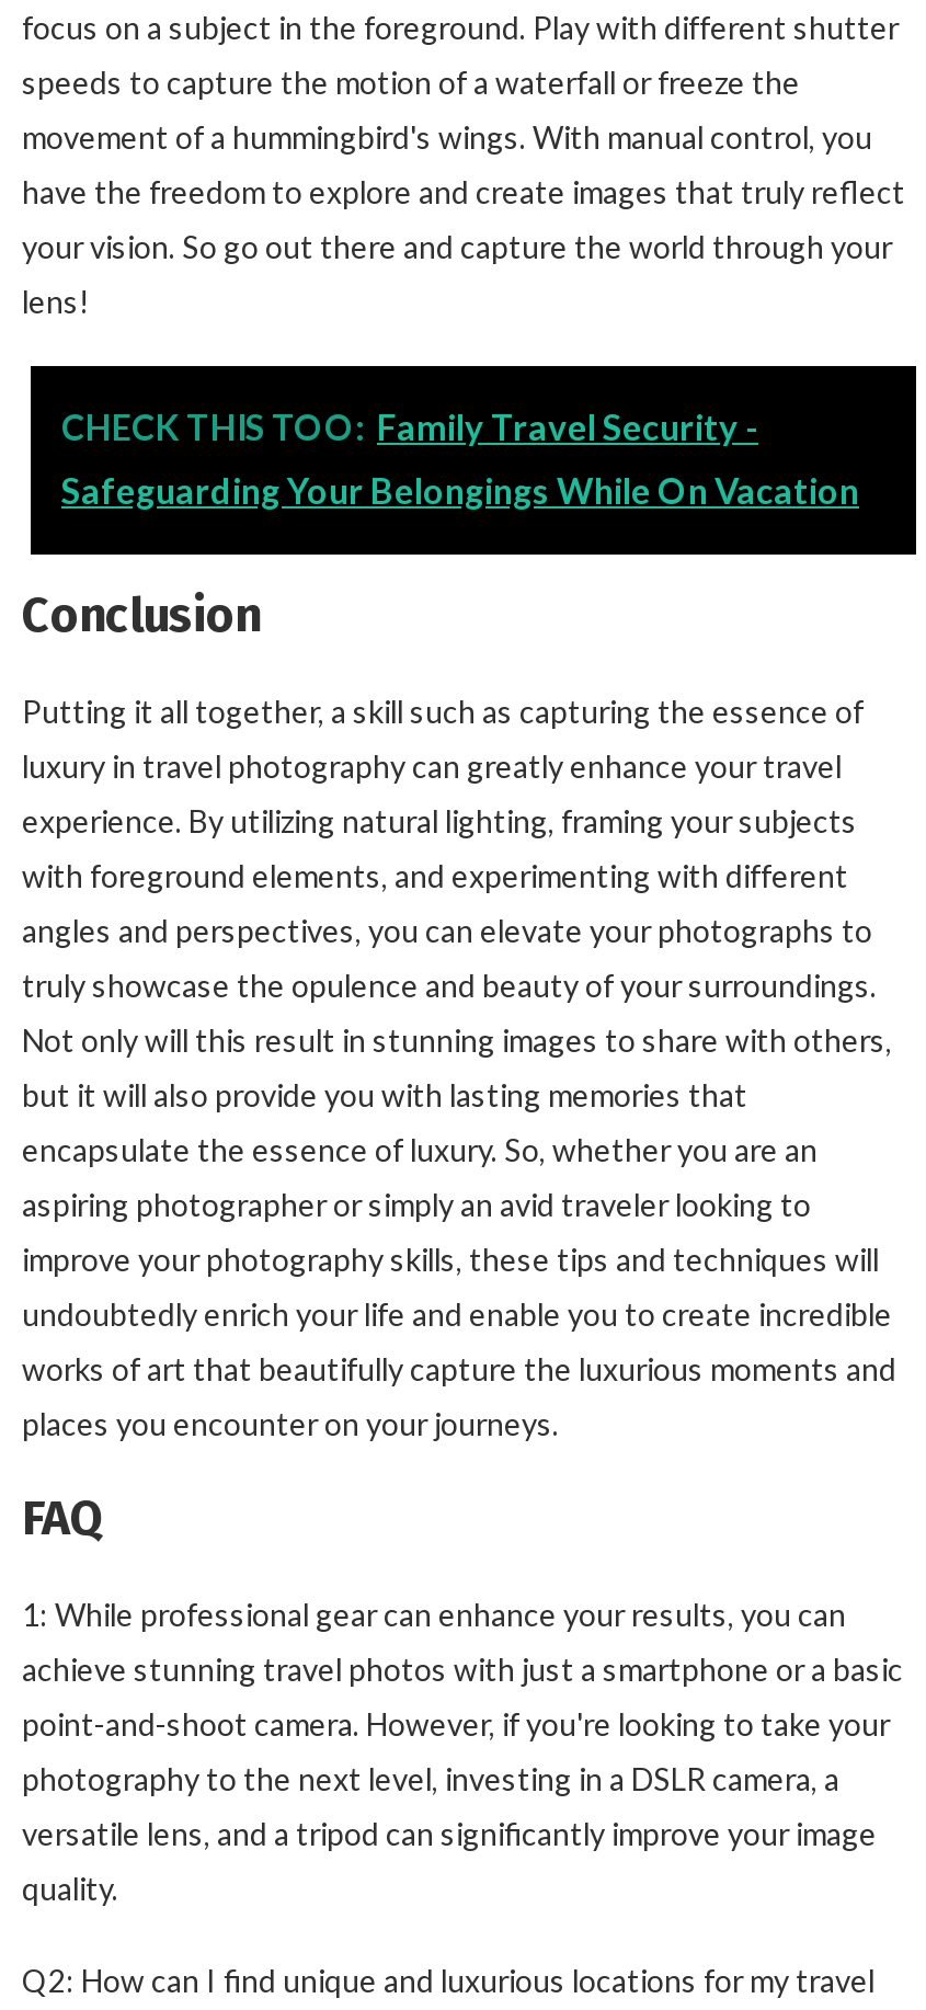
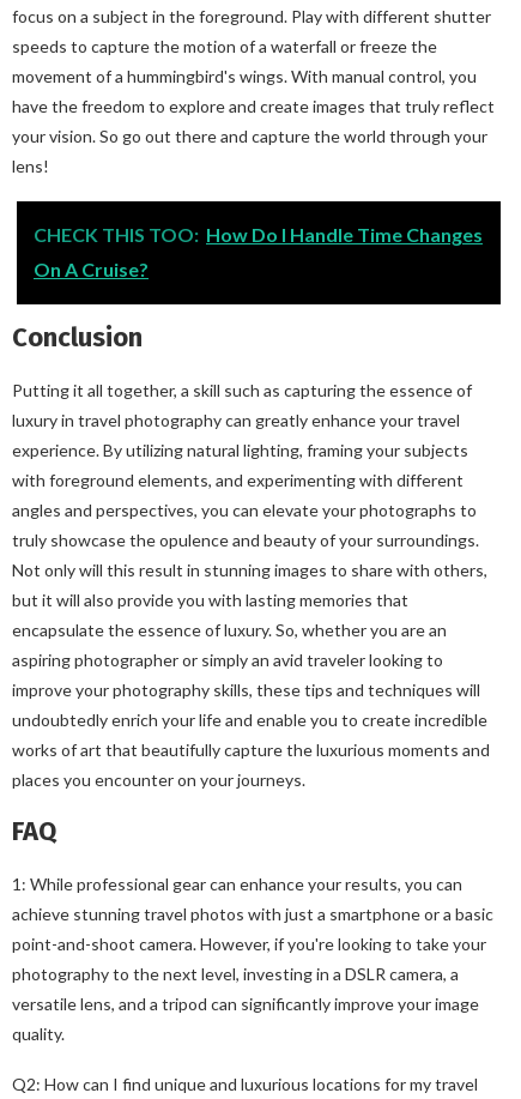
[61,407,758,448] CHECK THIS TOO: Family Travel Security - -> [34,222,483,245] CHECK THIS TOO: How Do I Handle Time Changes
[61,470,859,512] Safeguarding Your Belongings While On Vacation -> [34,257,149,280] On A Cruise?

